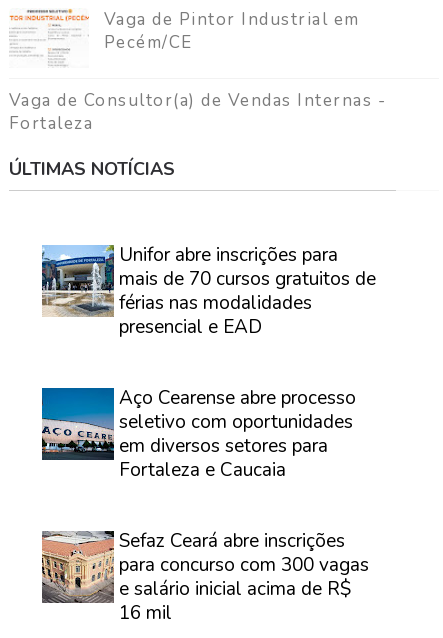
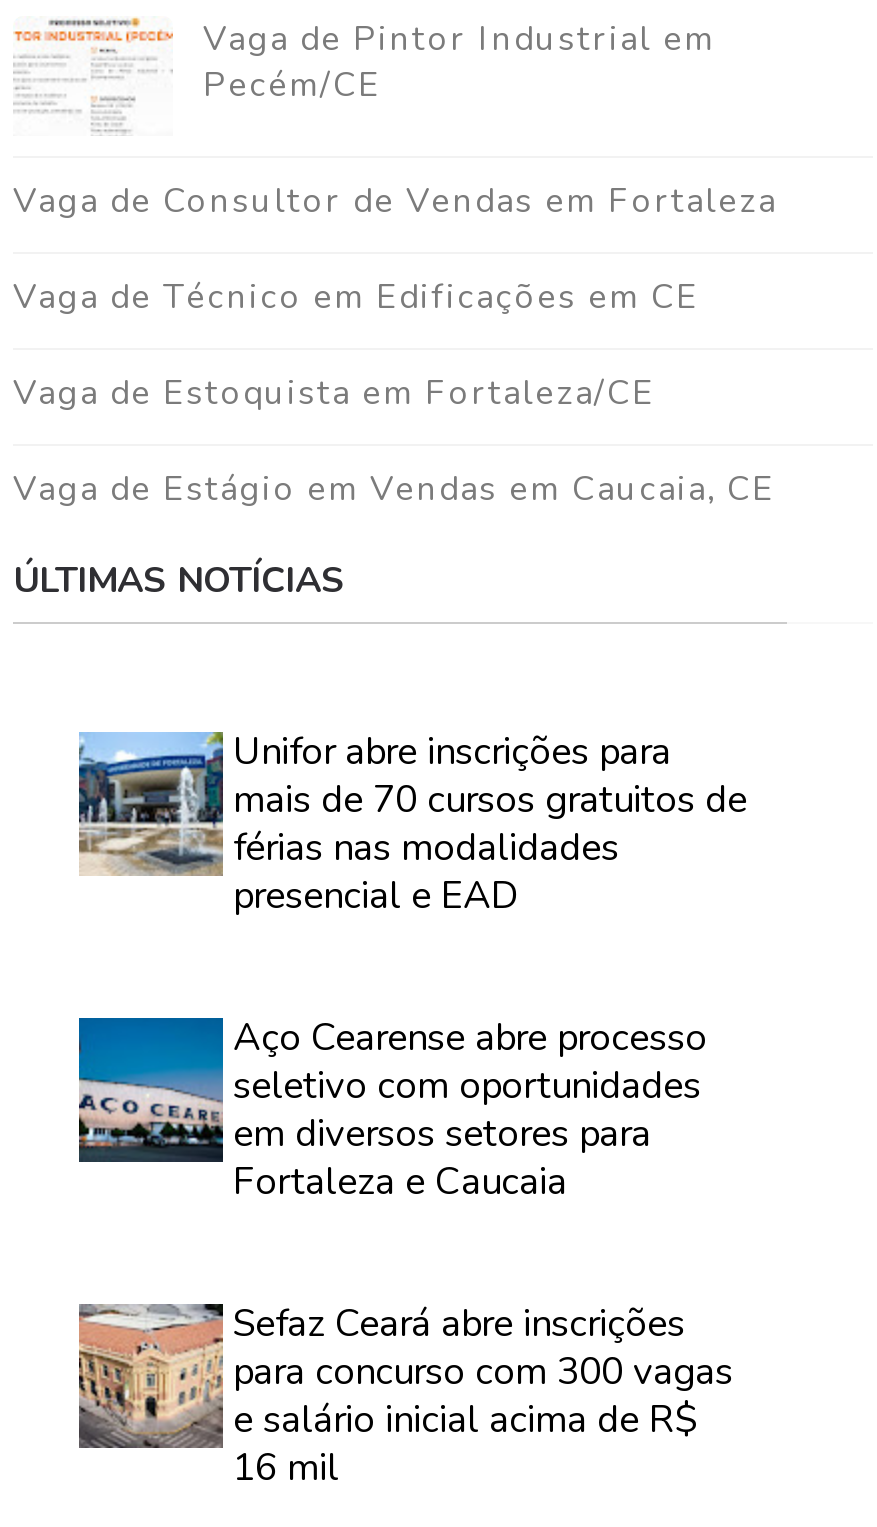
[9,89,386,135] Vaga de Consultor(a) de Vendas Internas - | Fortaleza -> [13,178,777,512] Vaga de Consultor de Vendas em Fortaleza | Vaga de Técnico em Edificações em CE | Vaga de Estoquista em Fortaleza/CE | Vaga de Estágio em Vendas em Caucaia, CE

